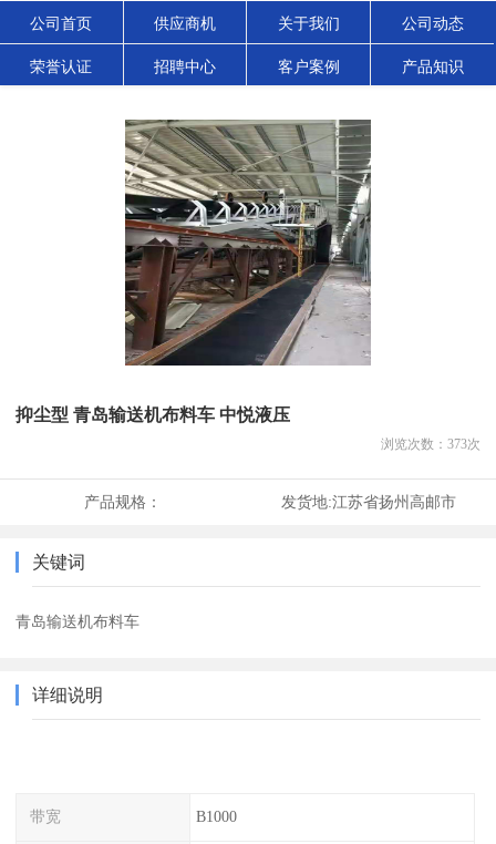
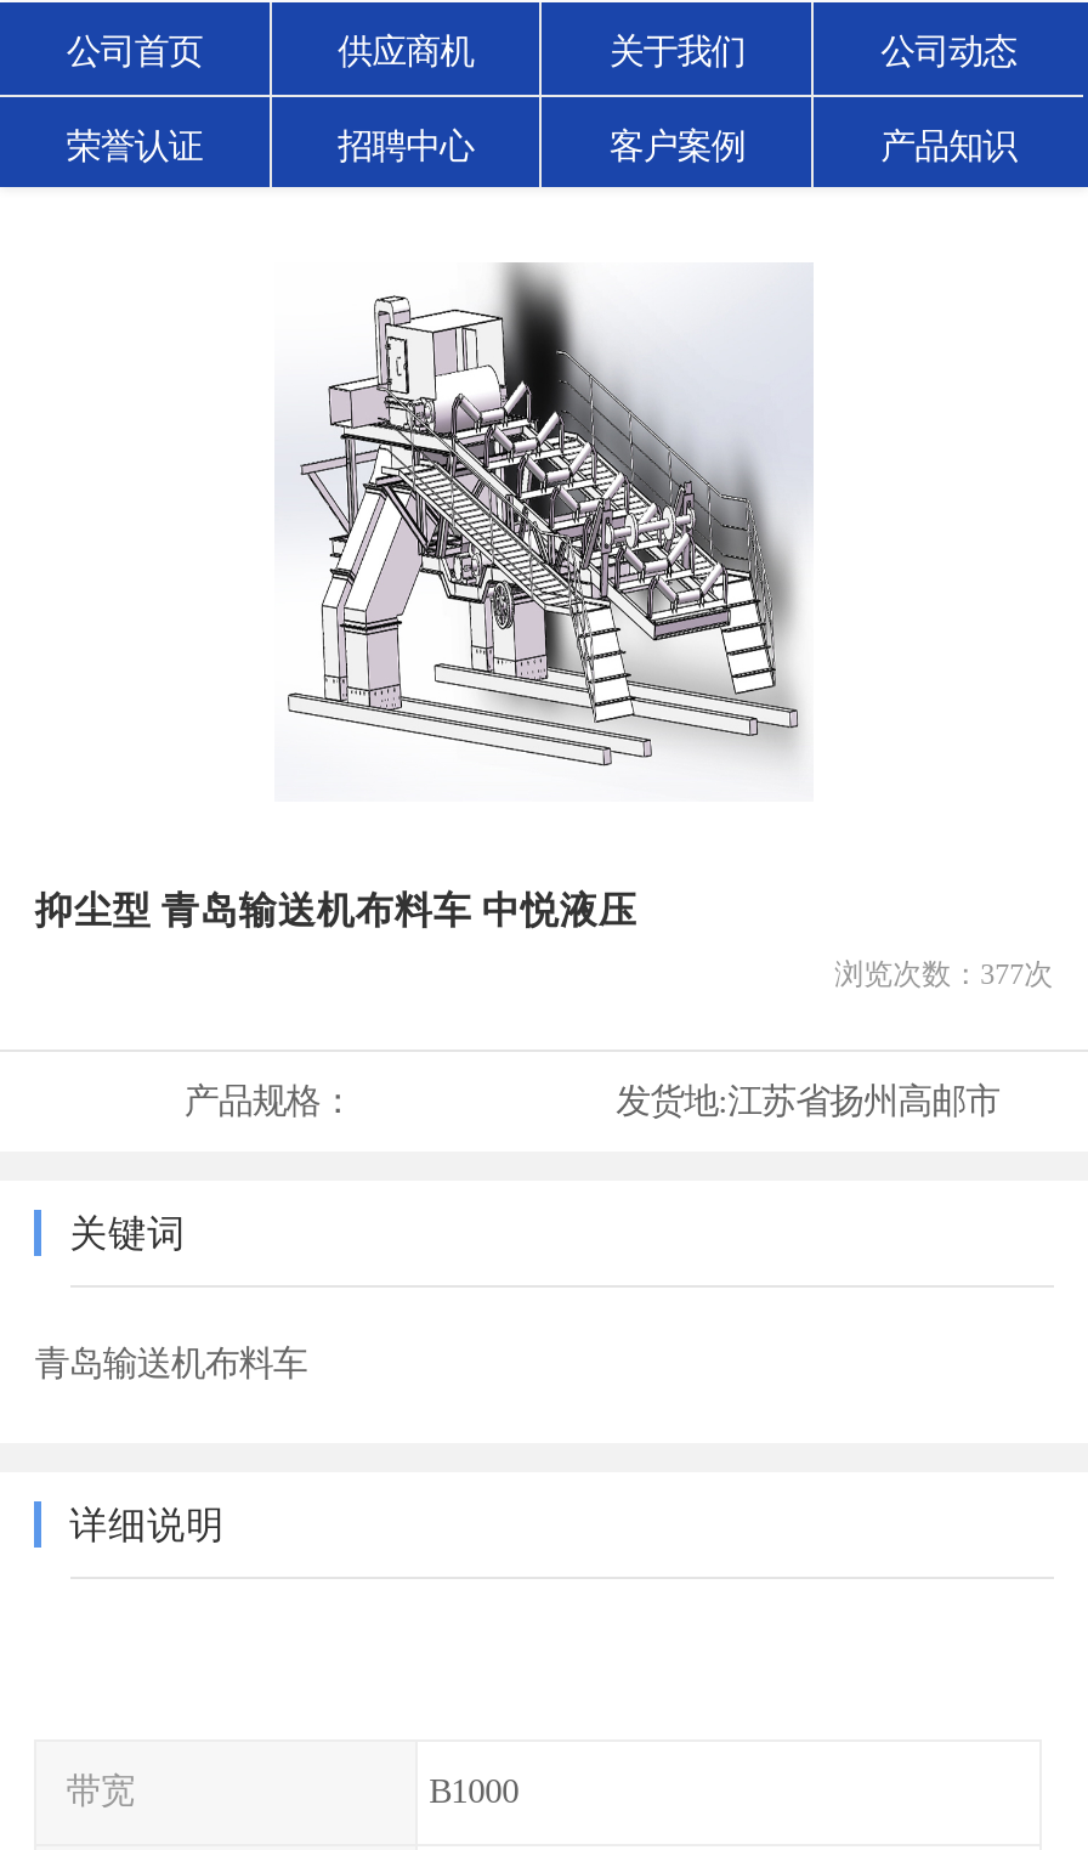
[124,119,372,367] [image] -> [274,262,814,802] [image]
[381,437,480,452] 浏览次数：373次 -> [835,957,1053,991] 浏览次数：377次

